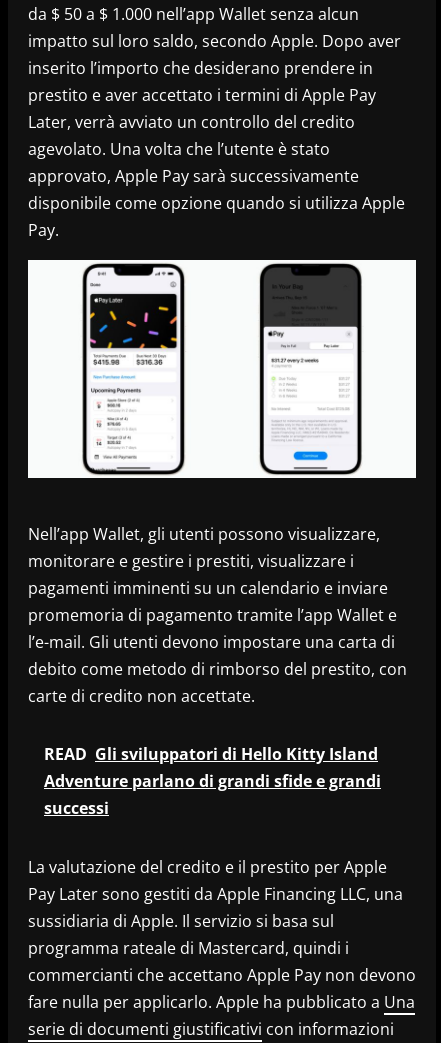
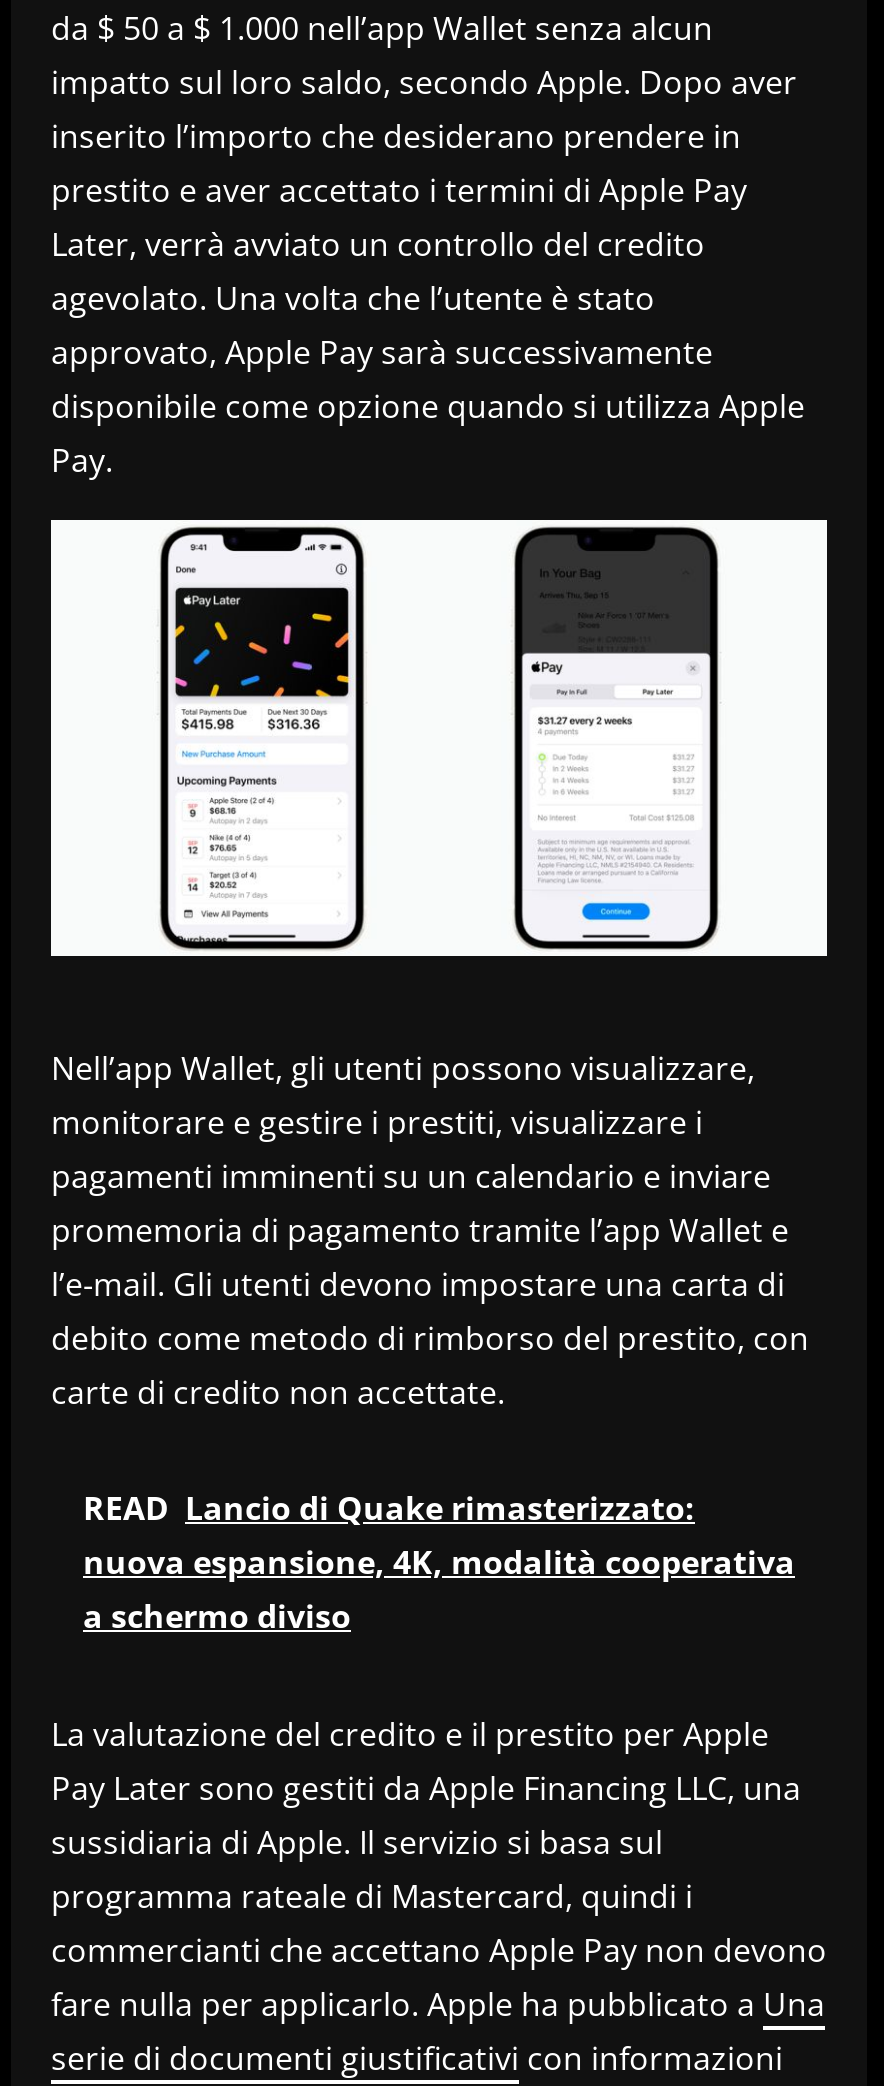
[44,743,381,819] READ Gli sviluppatori di Hello Kitty Island | Adventure parlano di grandi sfide e grandi | successi -> [83,1486,795,1638] READ Lancio di Quake rimasterizzato: | nuova espansione, 4K, modalità cooperativa | a schermo diviso

